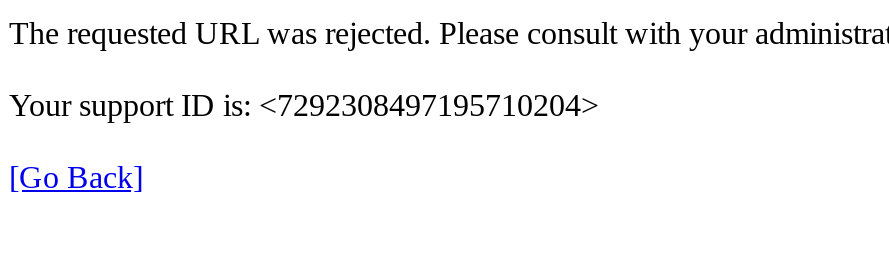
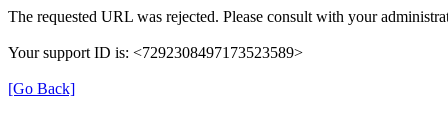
[9,88,599,122] Your support ID is: <7292308497195710204> -> [8,44,303,61] Your support ID is: <7292308497173523589>

